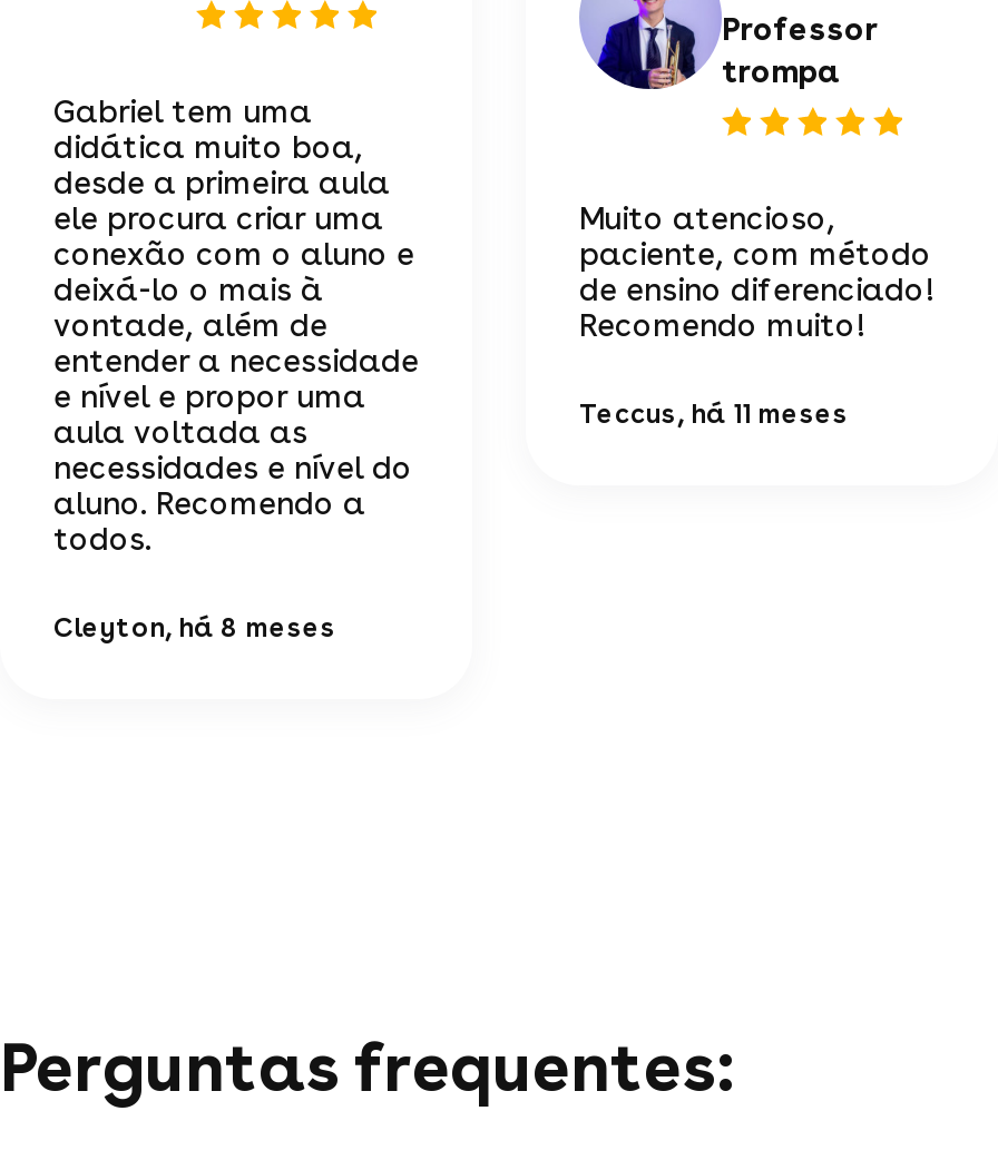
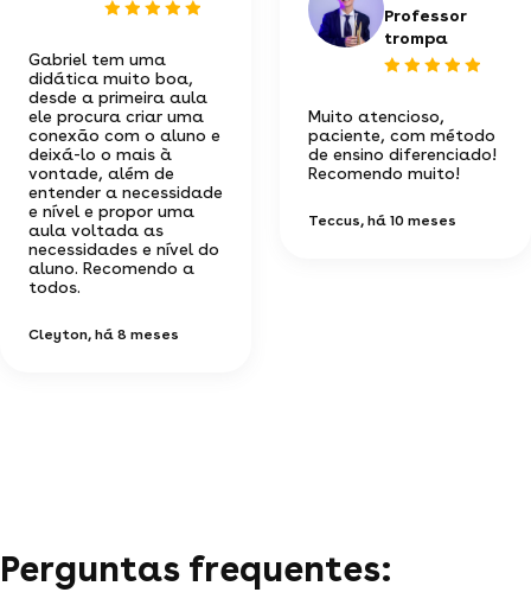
[579,398,849,429] Teccus, há 11 meses -> [308,212,456,229] Teccus, há 10 meses

